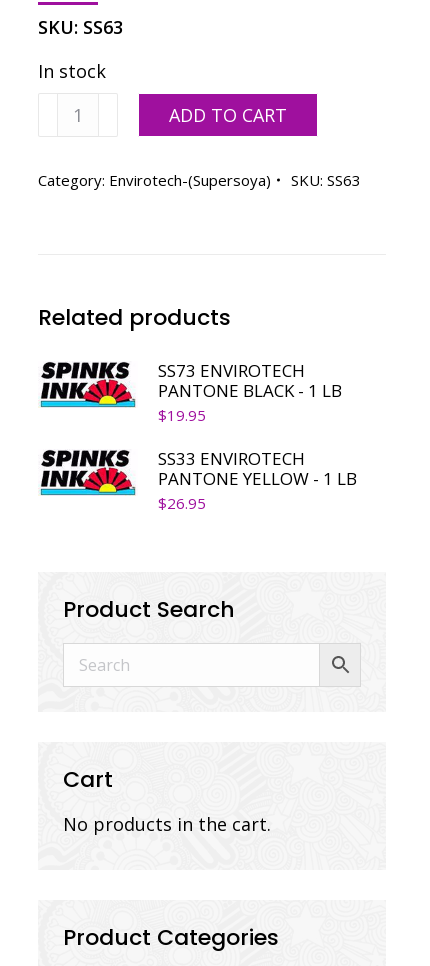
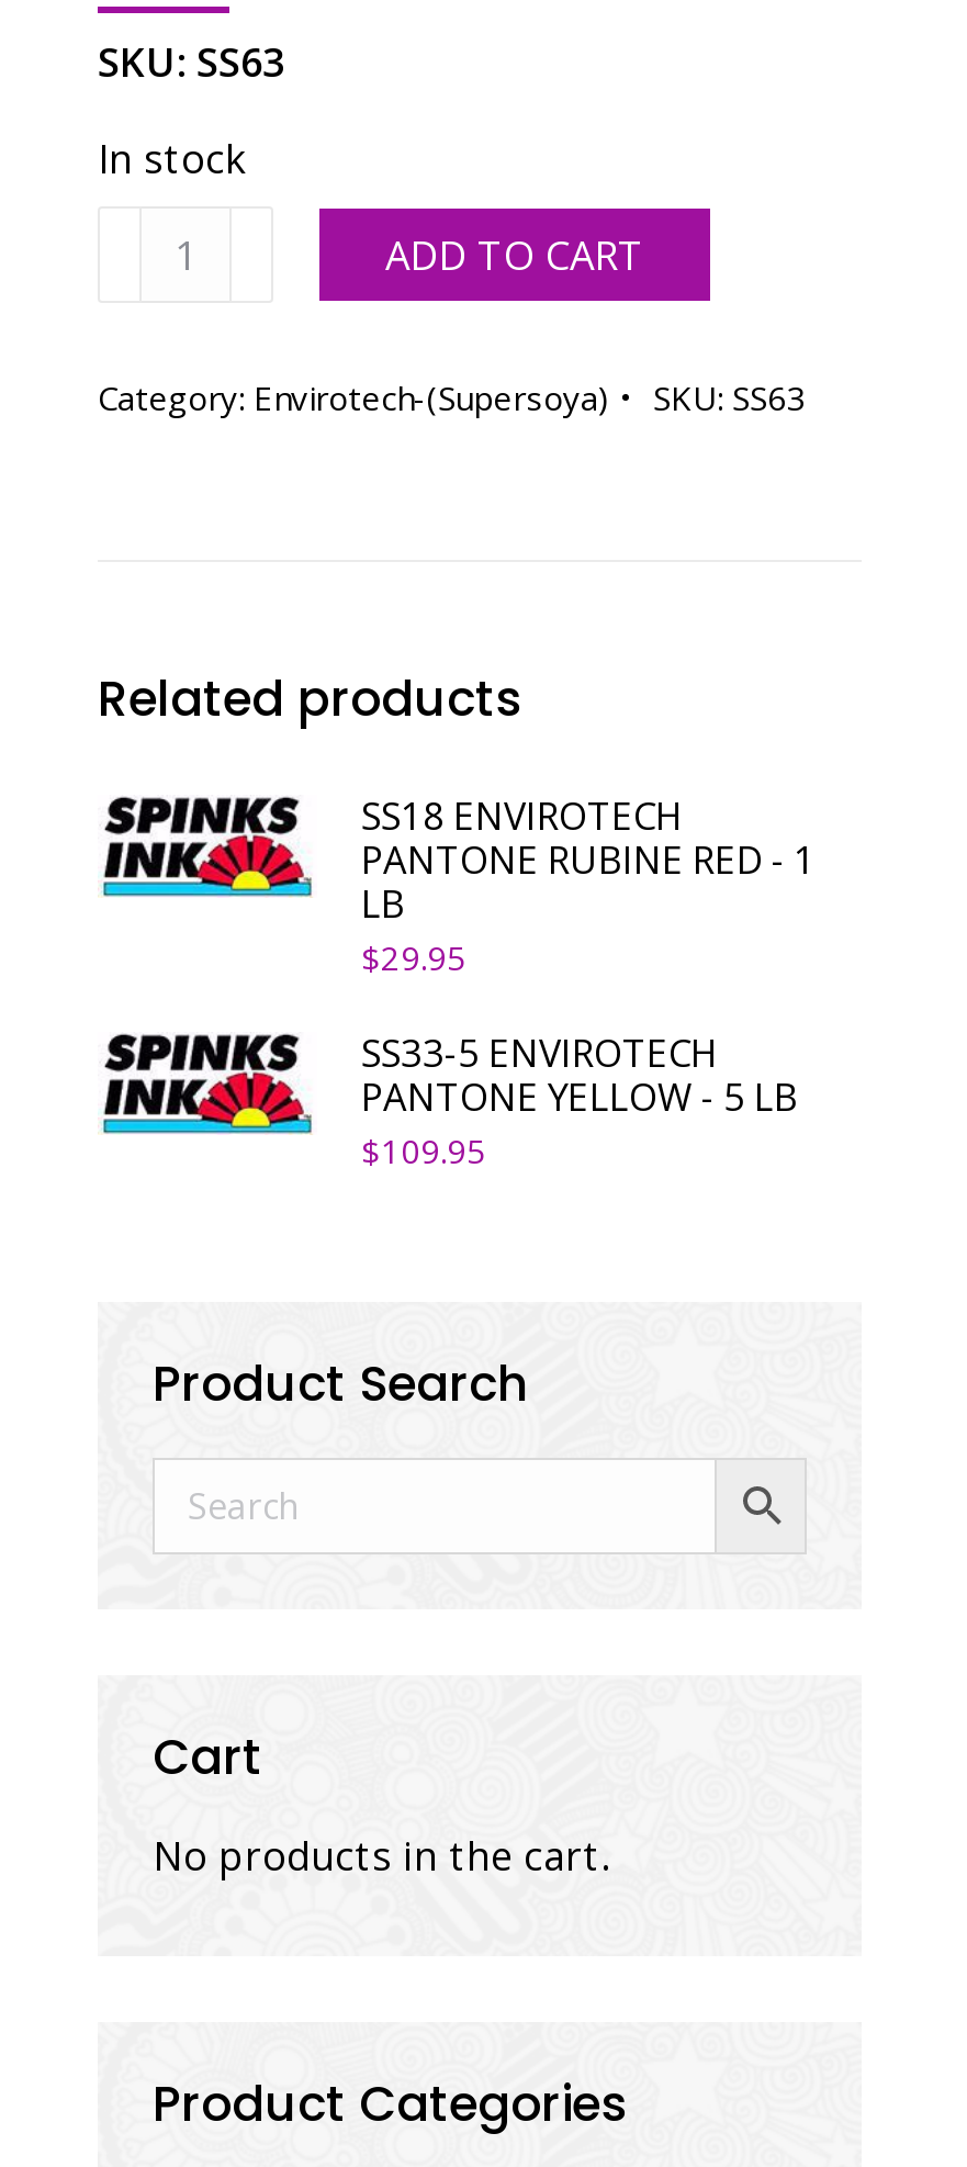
[158,359,342,425] SS73 ENVIROTECH | PANTONE BLACK - 1 LB | $19.95 -> [361,790,816,979] SS18 ENVIROTECH | PANTONE RUBINE RED - 1 | LB | $29.95
[158,447,357,513] SS33 ENVIROTECH | PANTONE YELLOW - 1 LB | $26.95 -> [361,1027,798,1172] SS33-5 ENVIROTECH | PANTONE YELLOW - 5 LB | $109.95

